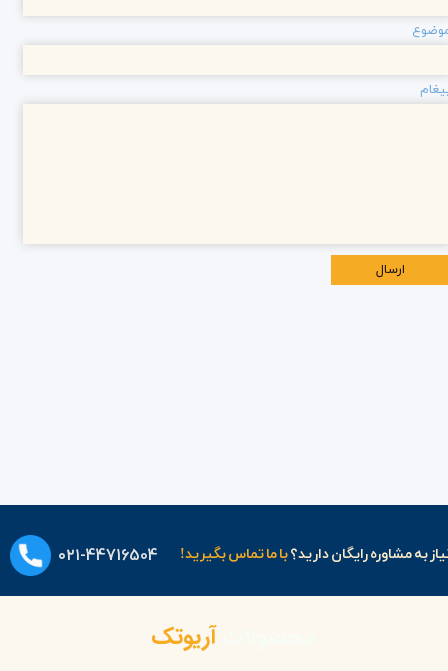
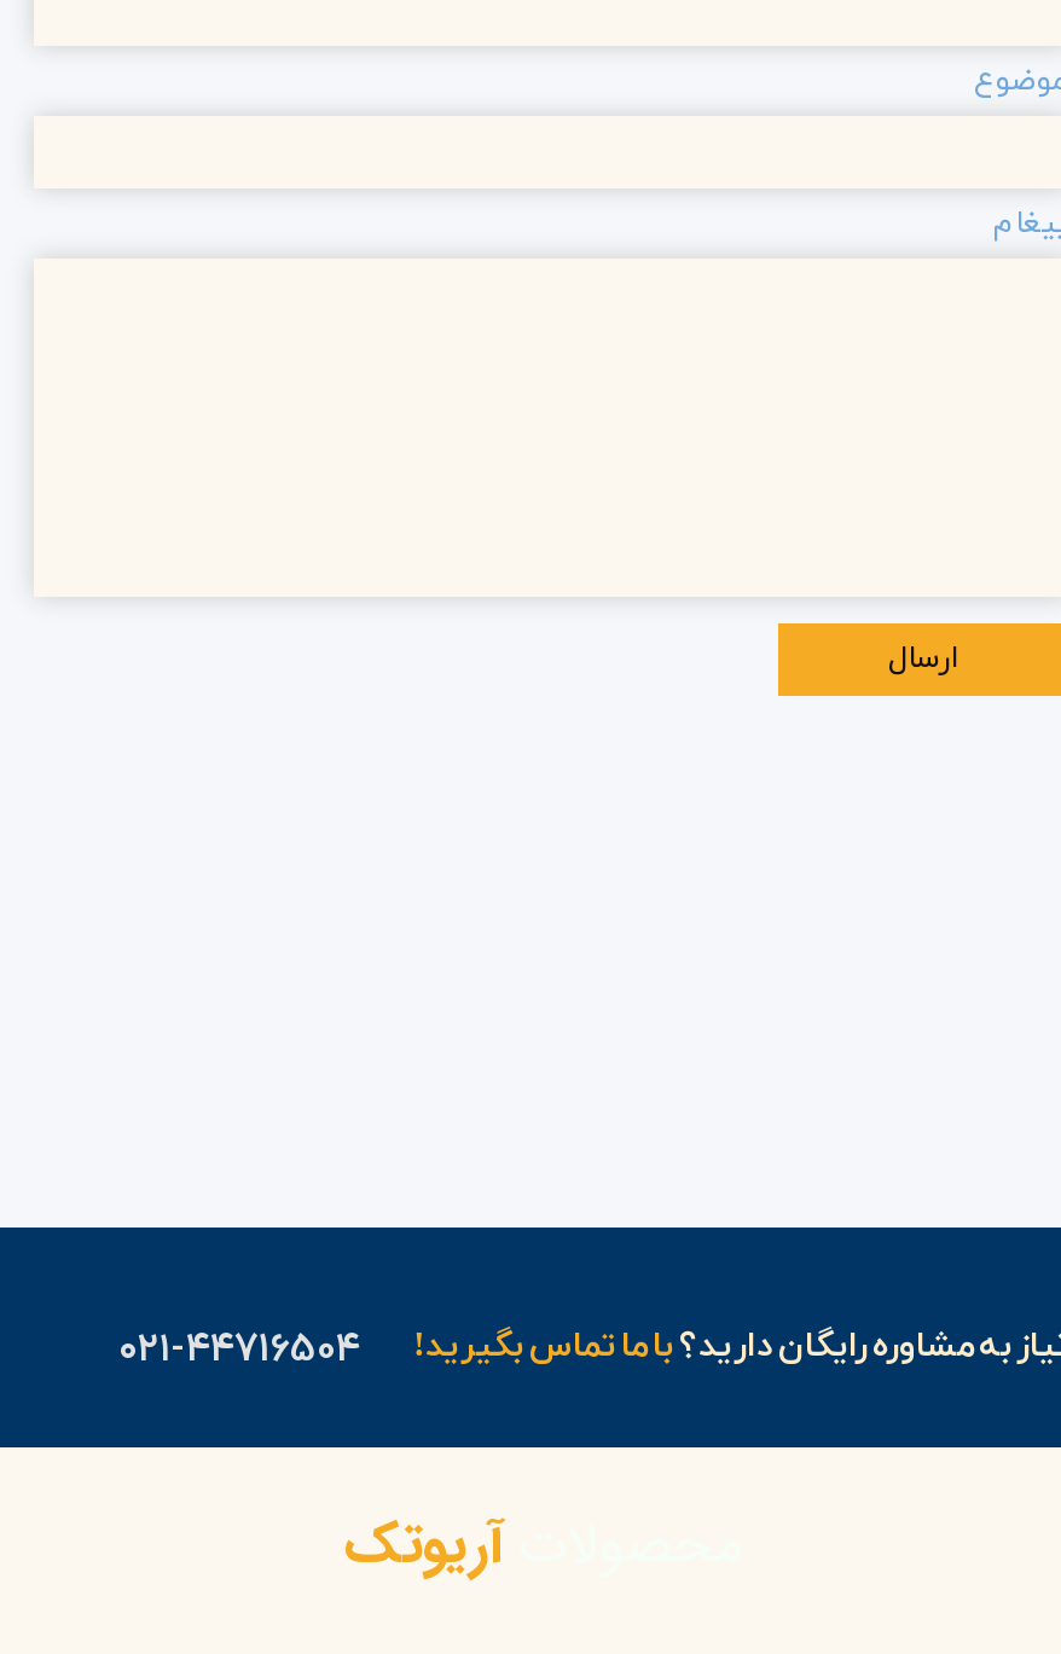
[9,534,52,577] [image] -> none

